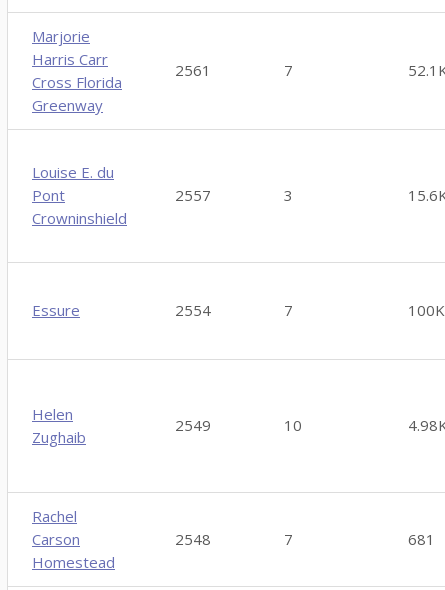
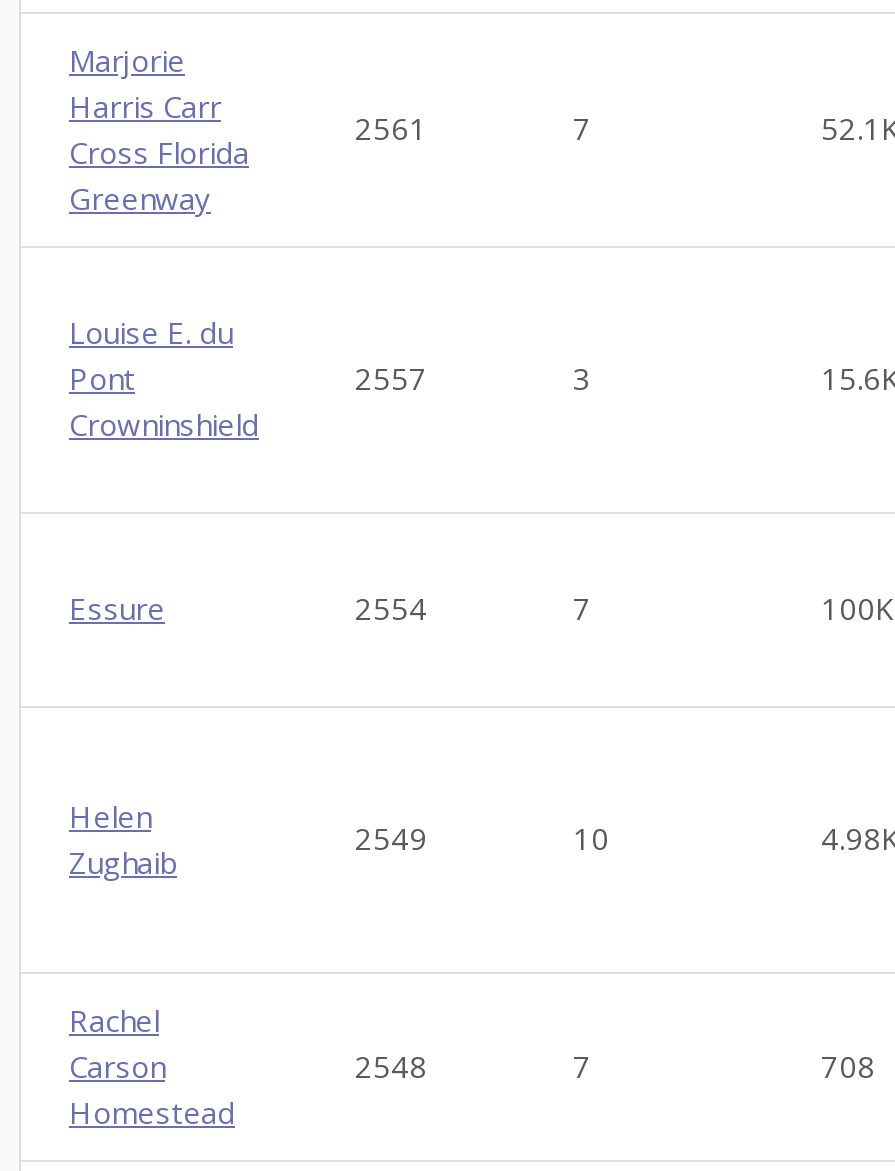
[408,529,435,549] 681 -> [821,1046,875,1086] 708

